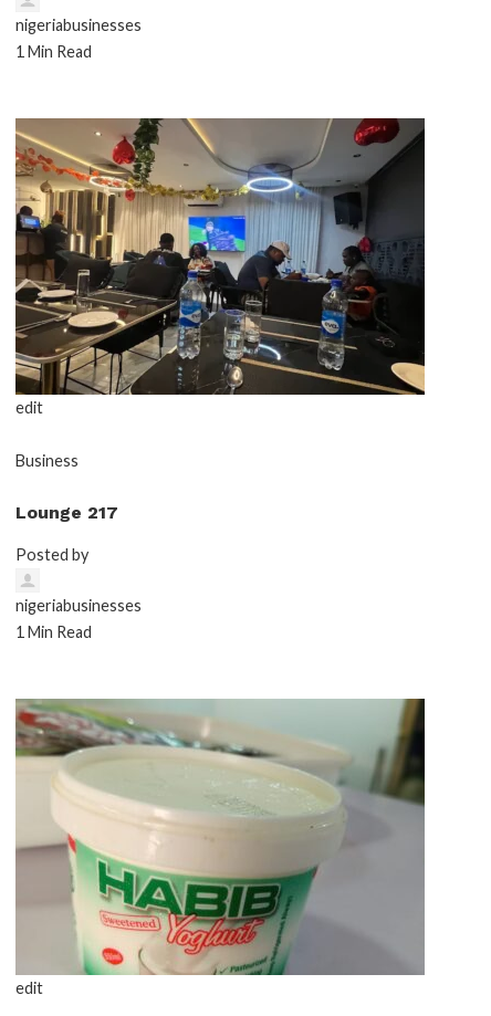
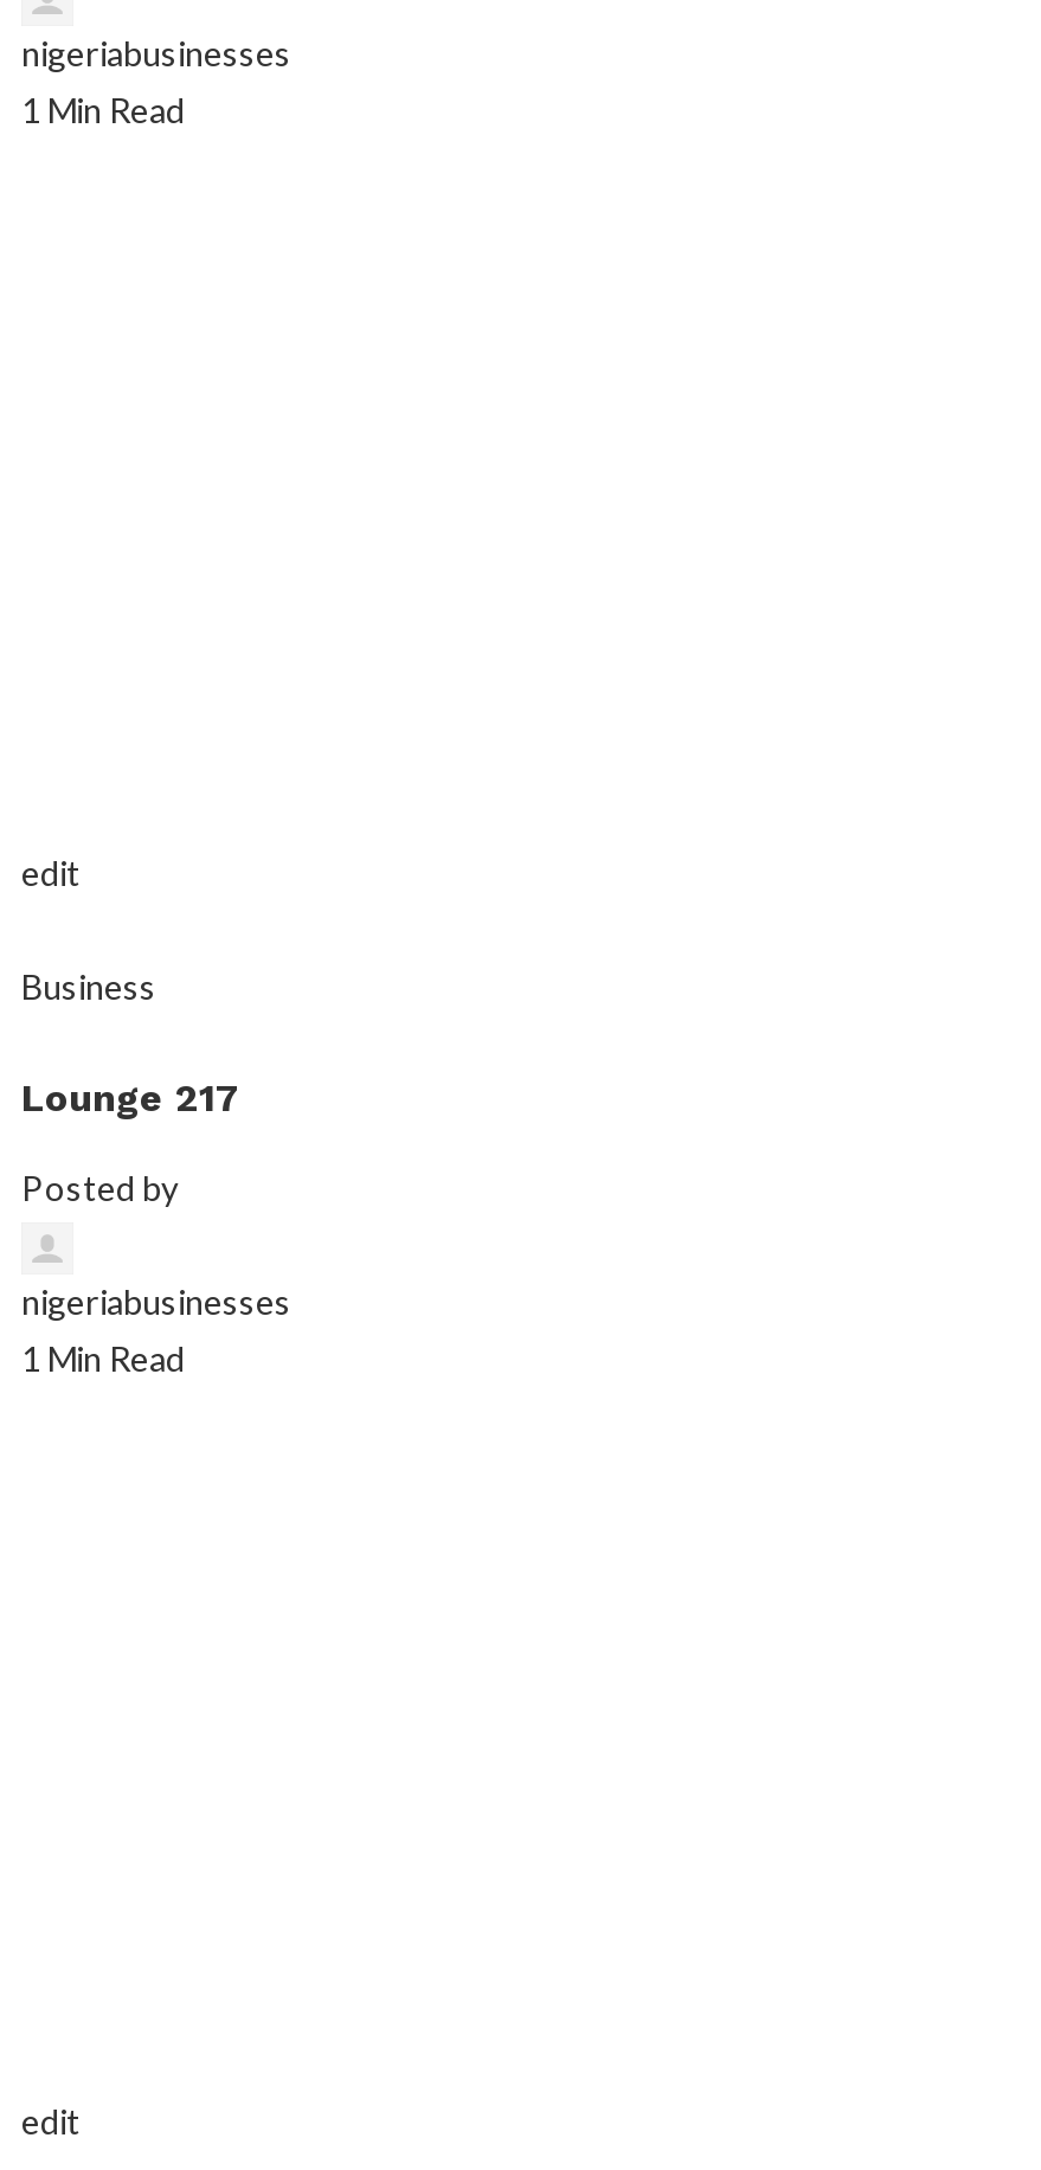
[14,117,426,396] [image] -> none
[14,698,426,976] [image] -> none

